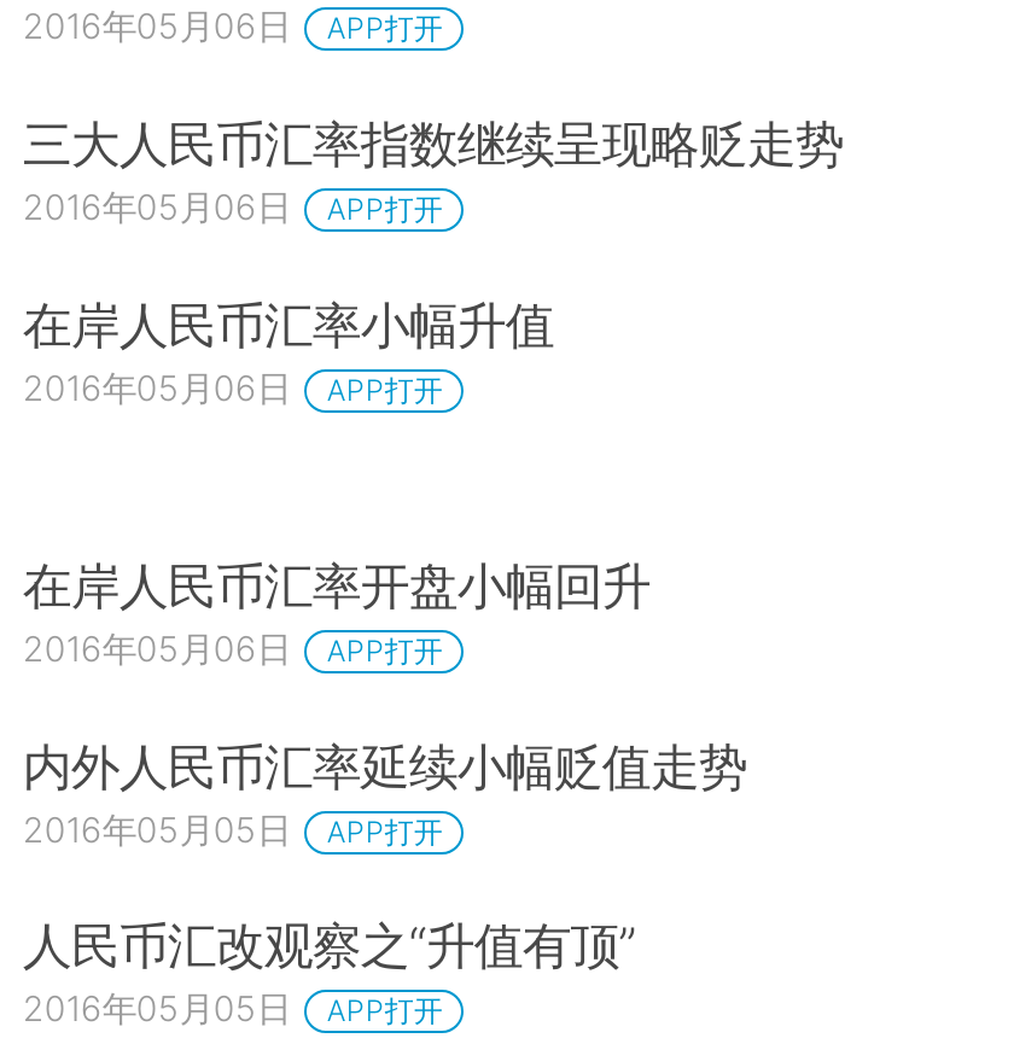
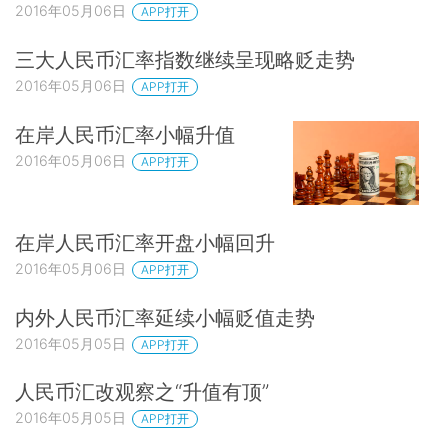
none -> [292,120,420,206] [image]

